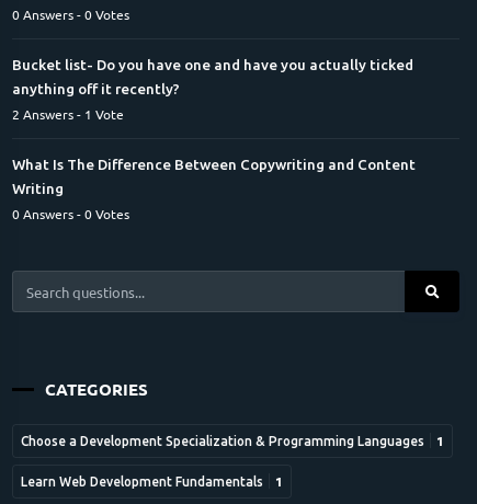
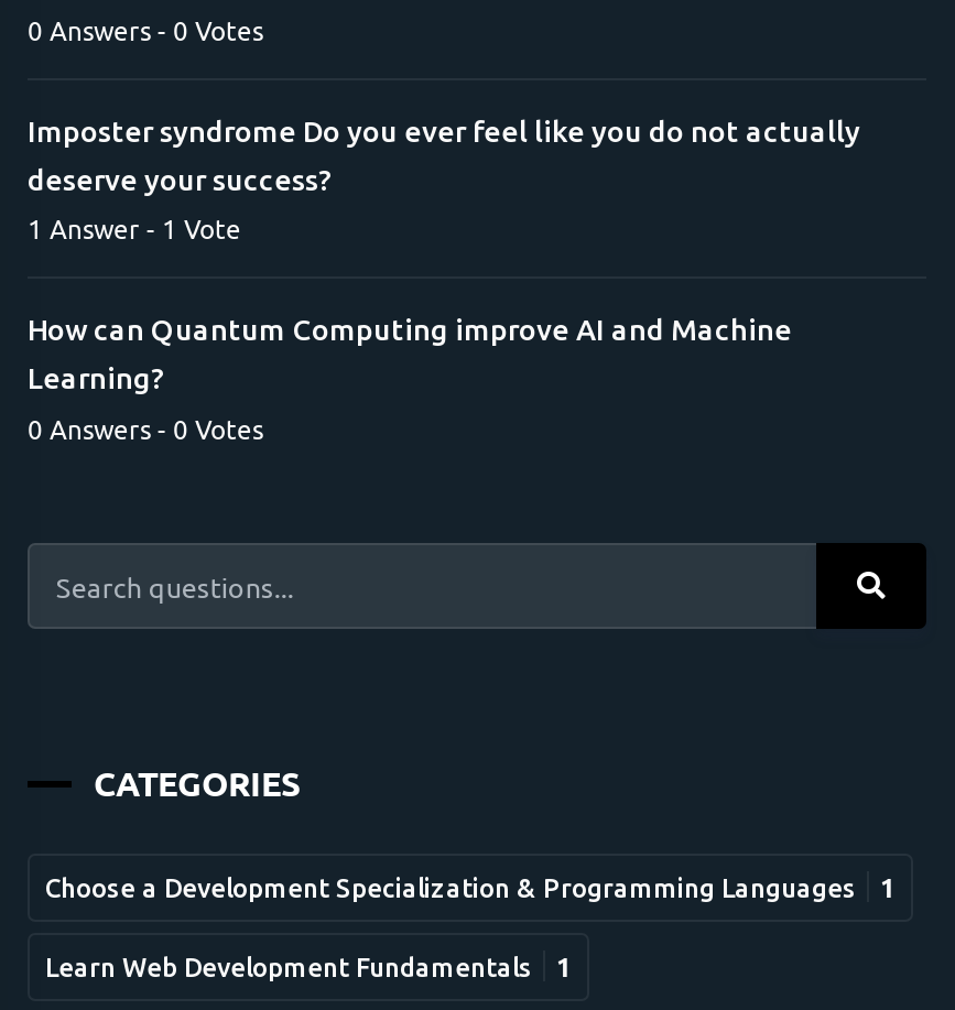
[12,57,413,74] Bucket list- Do you have one and have you actually ticked -> [28,115,860,148] Imposter syndrome Do you ever feel like you do not actually
[12,81,180,123] anything off it recently? | 2 Answers - 1 Vote -> [28,163,332,247] deserve your success? | 1 Answer - 1 Vote
[12,157,416,173] What Is The Difference Between Copywriting and Content -> [28,315,792,348] How can Quantum Computing improve AI and Machine
[12,181,64,197] Writing -> [28,363,164,397] Learning?

